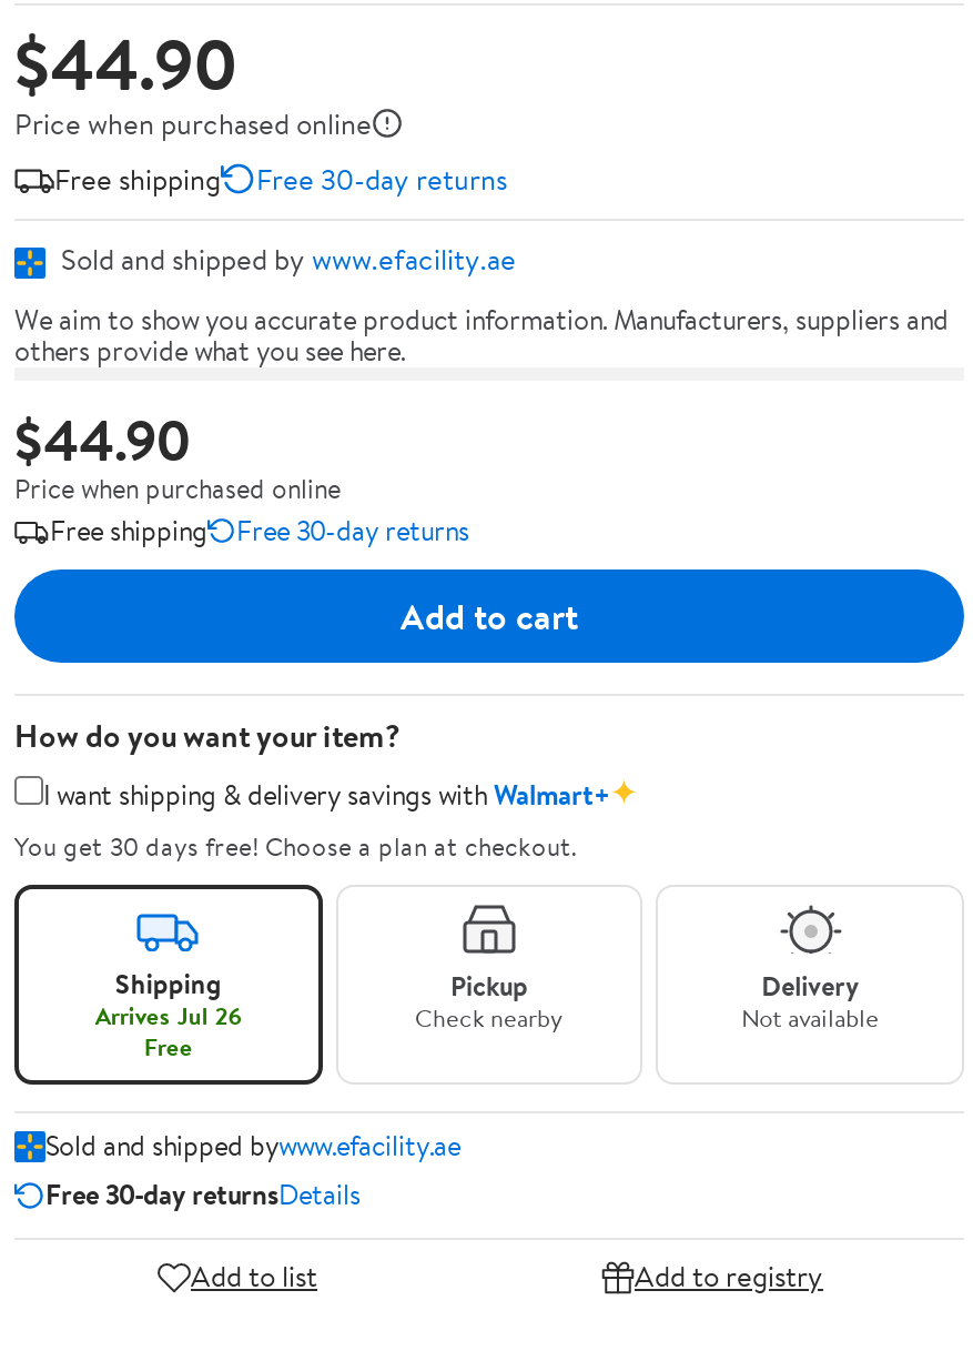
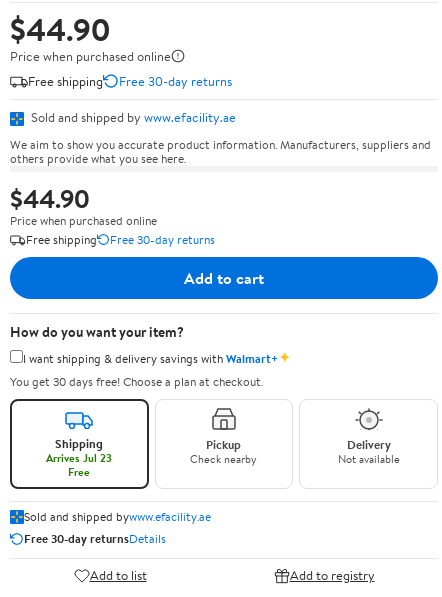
[95,998,241,1034] Arrives Jul 26 -> [46,450,112,466] Arrives Jul 23

